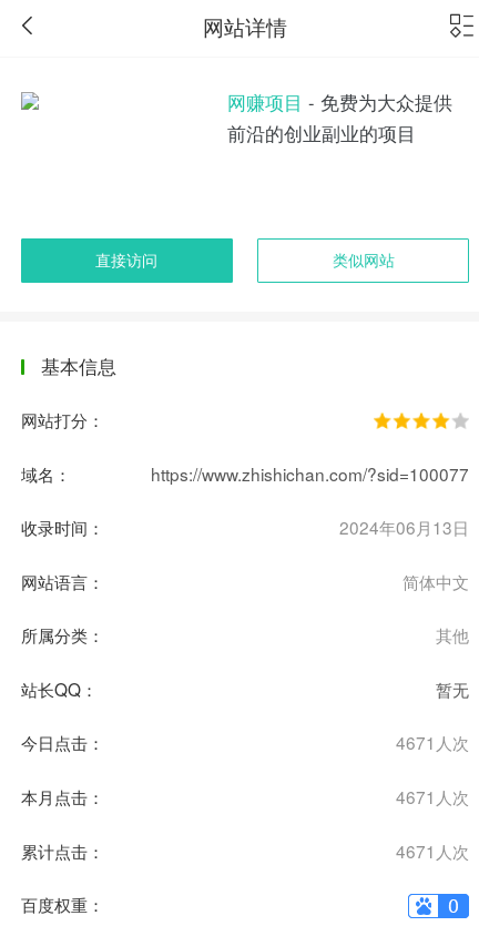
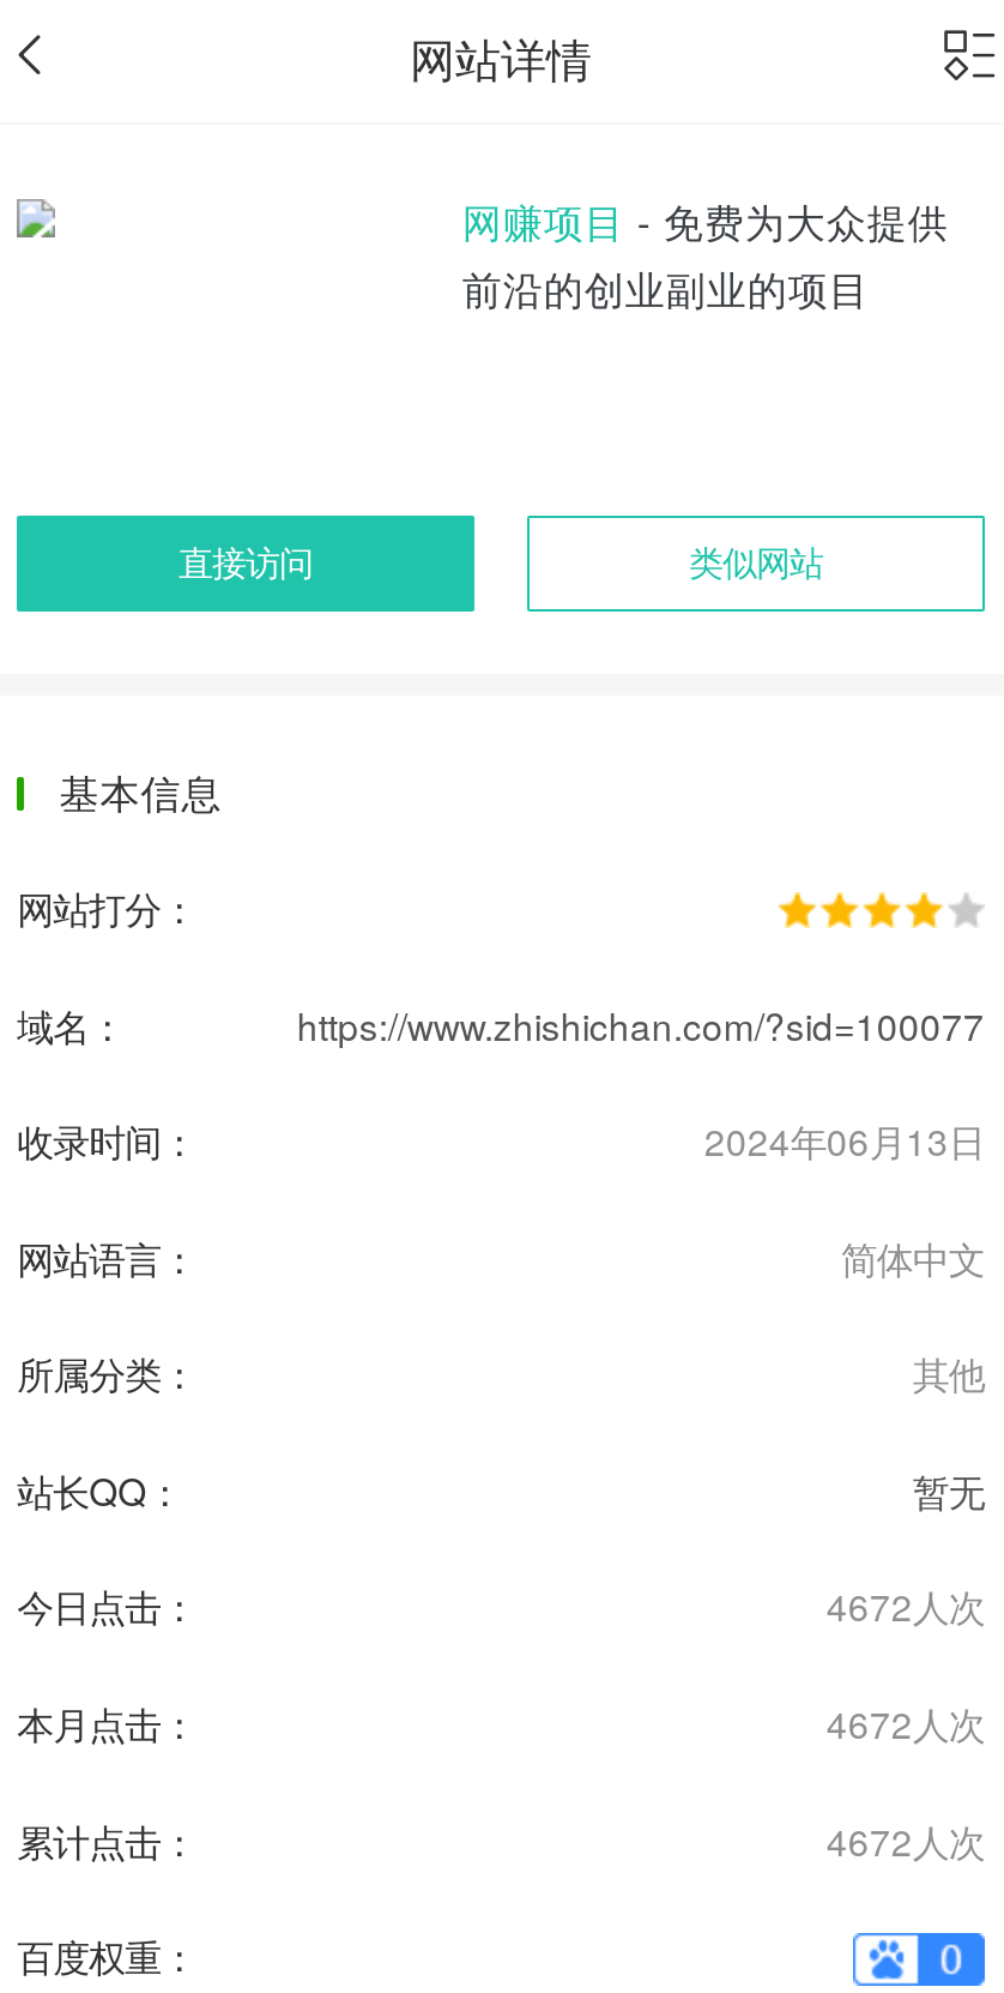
[396,730,469,755] 4671人次 -> [826,1579,985,1632] 4672人次
[396,784,469,808] 4671人次 -> [826,1696,985,1748] 4672人次
[396,838,469,862] 4671人次 -> [826,1812,985,1865] 4672人次

